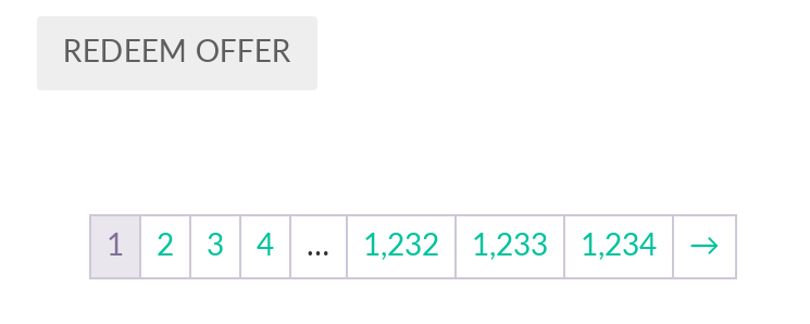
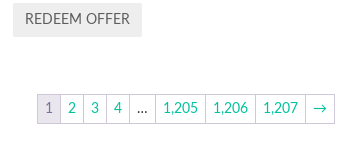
[363,231,439,262] 1,232 -> [163,102,198,116] 1,205
[472,231,548,262] 1,233 -> [213,102,248,116] 1,206
[581,231,657,262] 1,234 -> [263,102,298,116] 1,207

